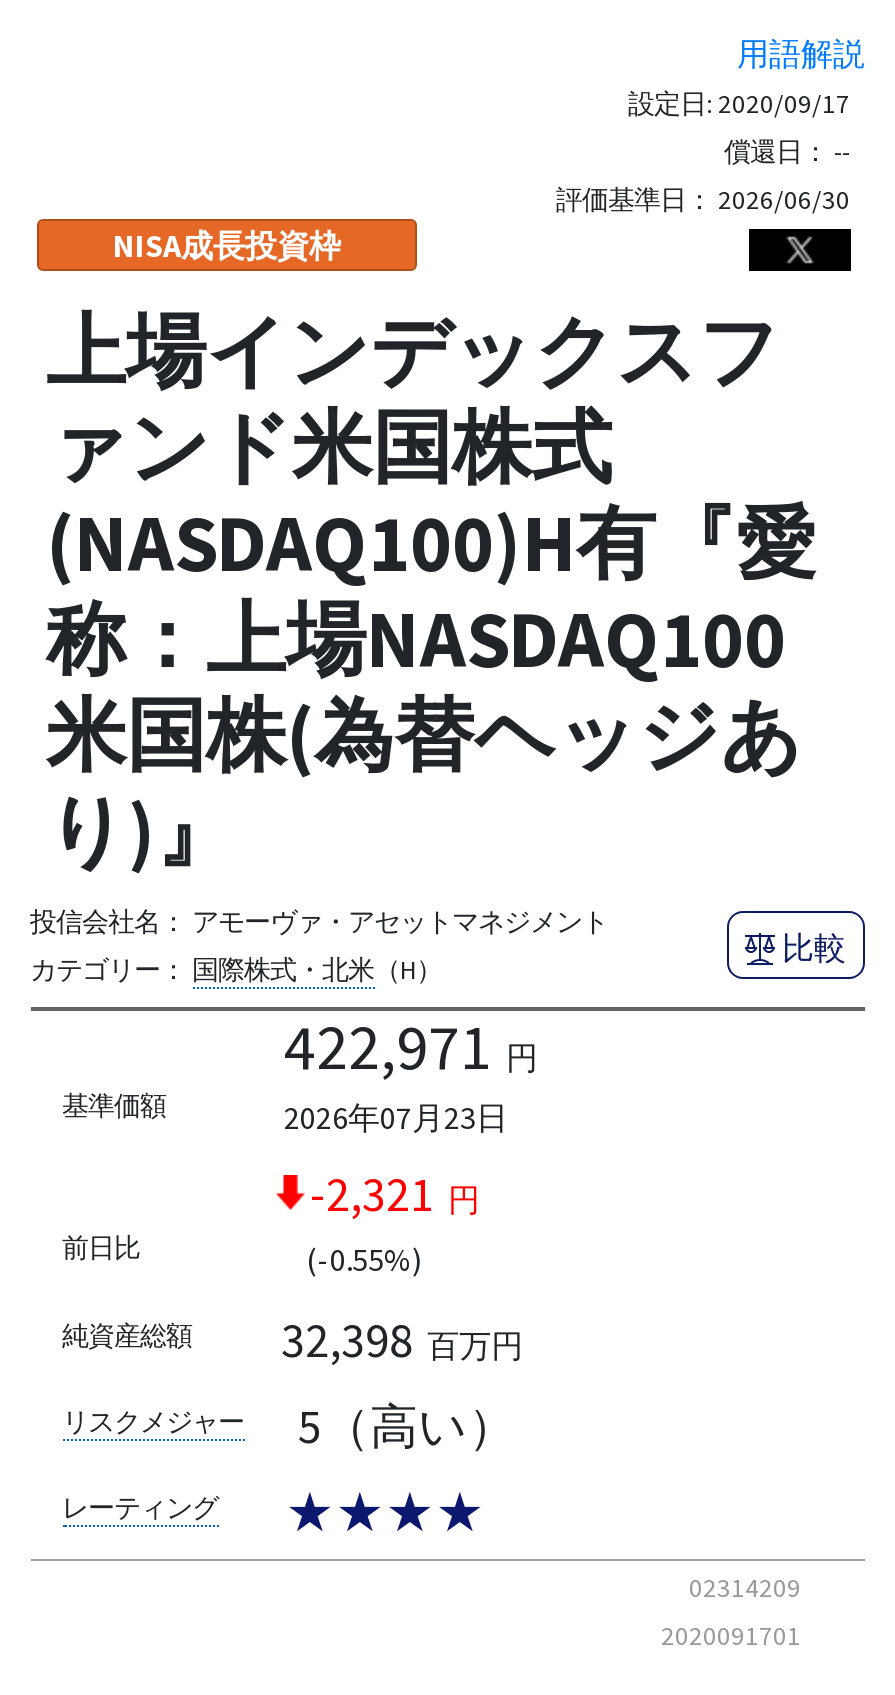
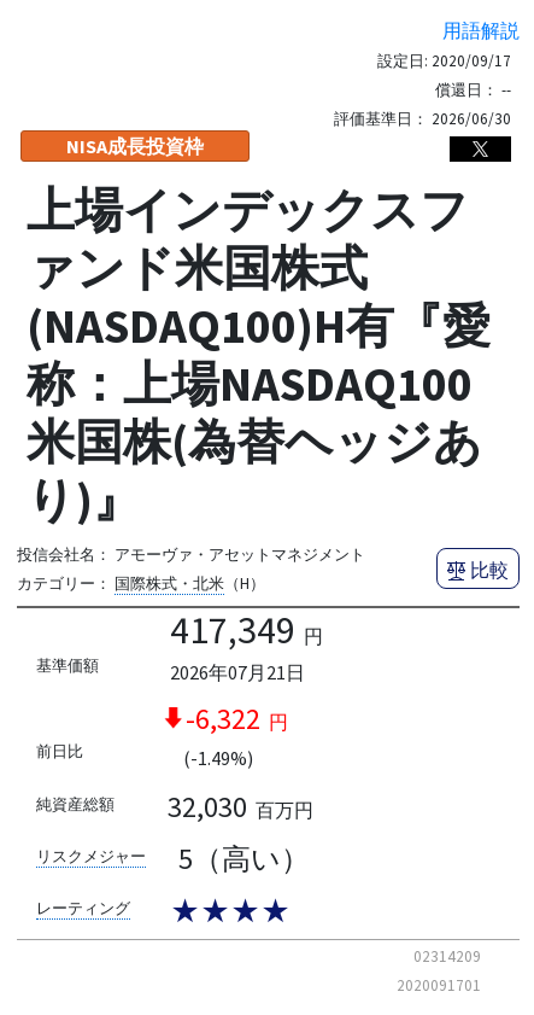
[284,1006,538,1086] 422,971 円 -> [169,605,322,654] 417,349 円
[284,1096,508,1136] 2026年07月23日 -> [169,660,304,684] 2026年07月21日
[310,1162,480,1224] -2,321 円 -> [185,700,287,737] -6,322 円
[306,1238,422,1278] (-0.55%) -> [183,745,253,770] (-1.49%)
[281,1309,523,1371] 32,398 百万円 -> [168,788,314,825] 32,030 百万円

